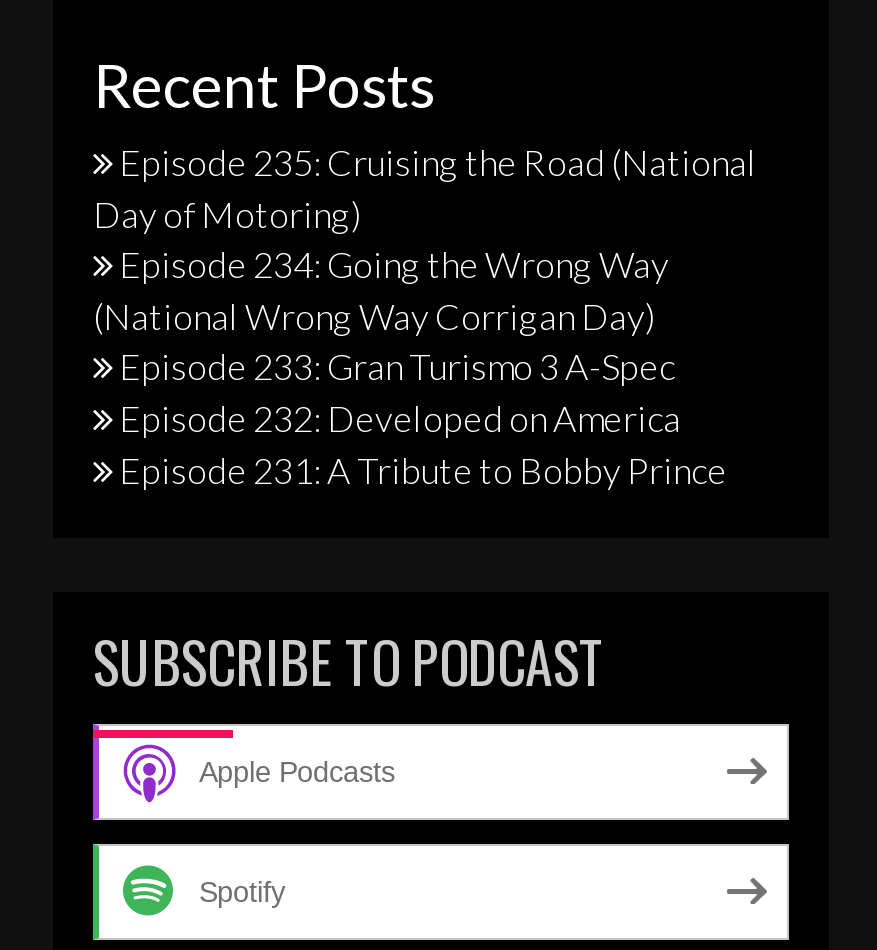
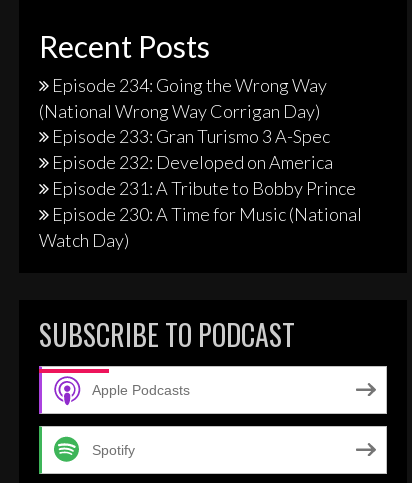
[93,140,757,236] Episode 235: Cruising the Road (National | Day of Motoring) -> none
moved [93,242,727,492] -> [39,74,356,199]: Episode 234: Going the Wrong Way | (National Wrong Way Corrigan Day) | Episode 233: Gran Turismo 3 A-Spec | Episode 232: Developed on America | Episode 231: A Tribute to Bobby Prince
none -> [39,203,362,251] Episode 230: A Time for Music (National | Watch Day)

